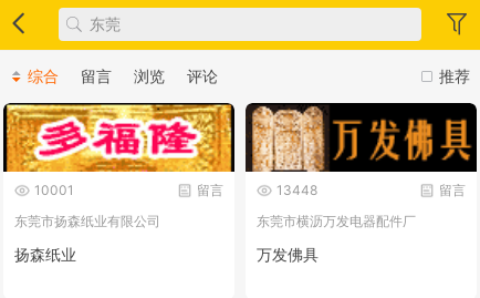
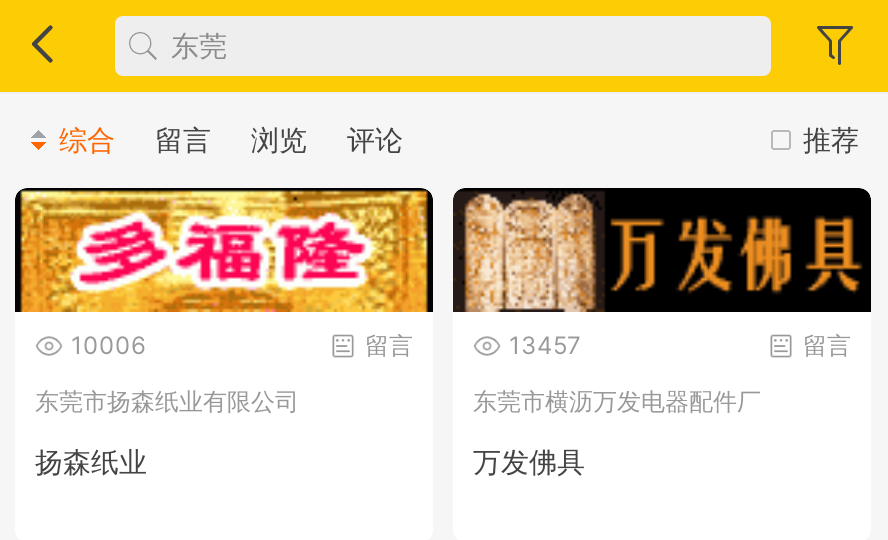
[34,182,74,198] 10001 -> [71,330,145,360] 10006
[276,182,317,198] 13448 -> [509,330,581,360] 13457

